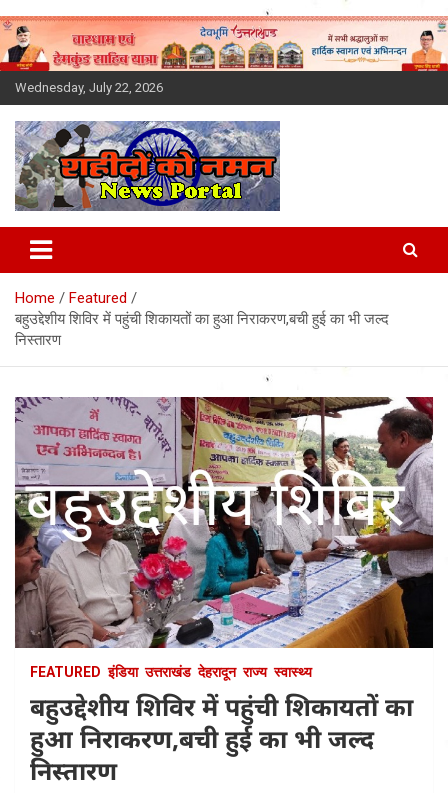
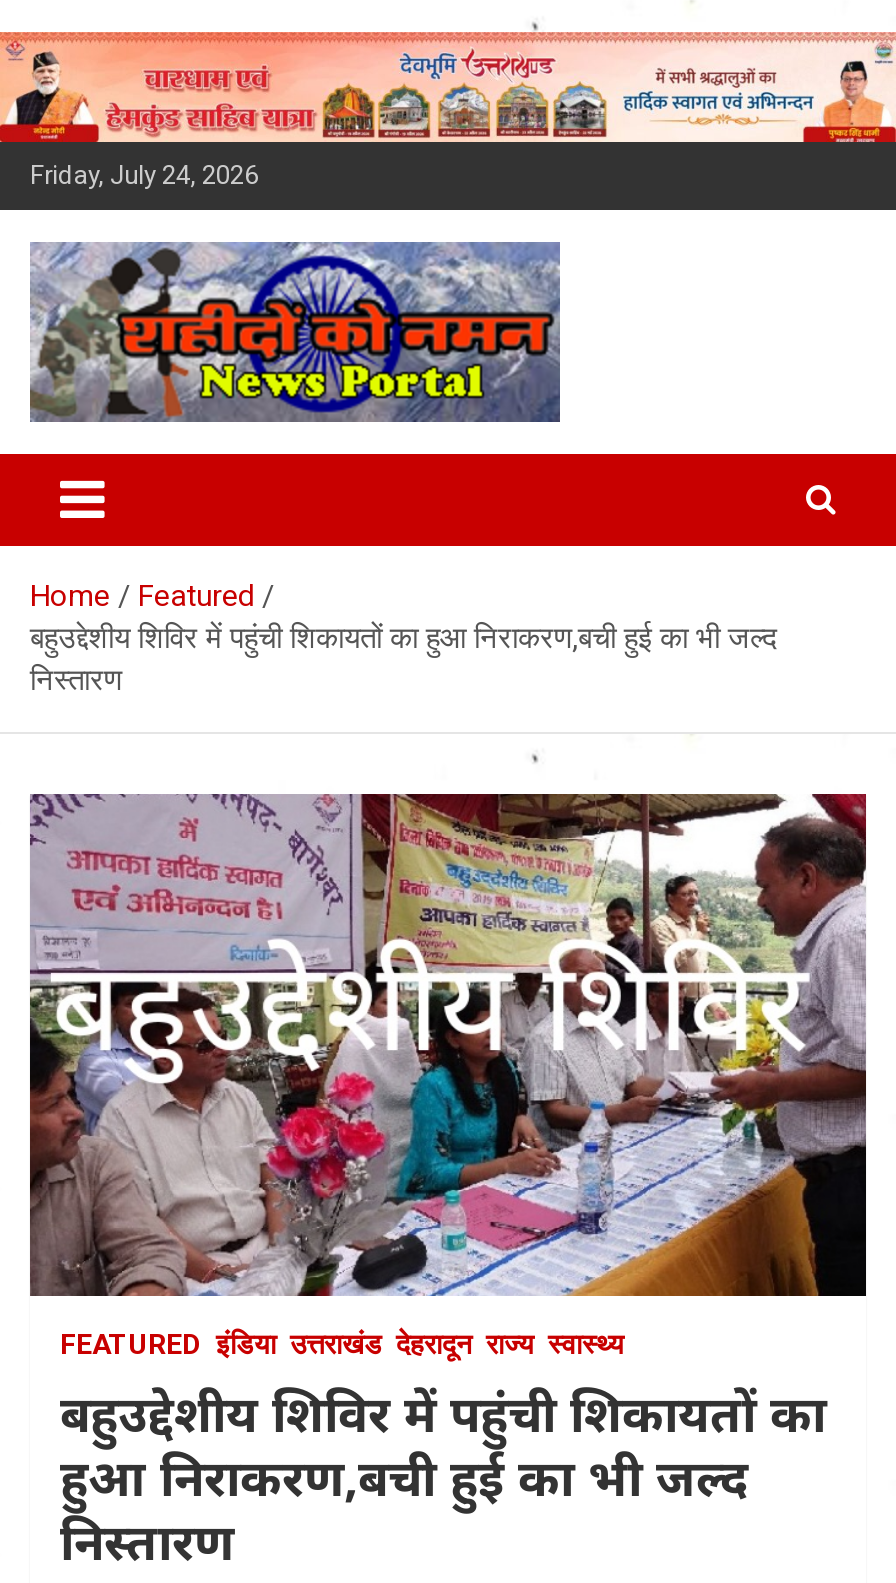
[15,80,163,95] Wednesday, July 22, 2026 -> [30,160,258,190] Friday, July 24, 2026

